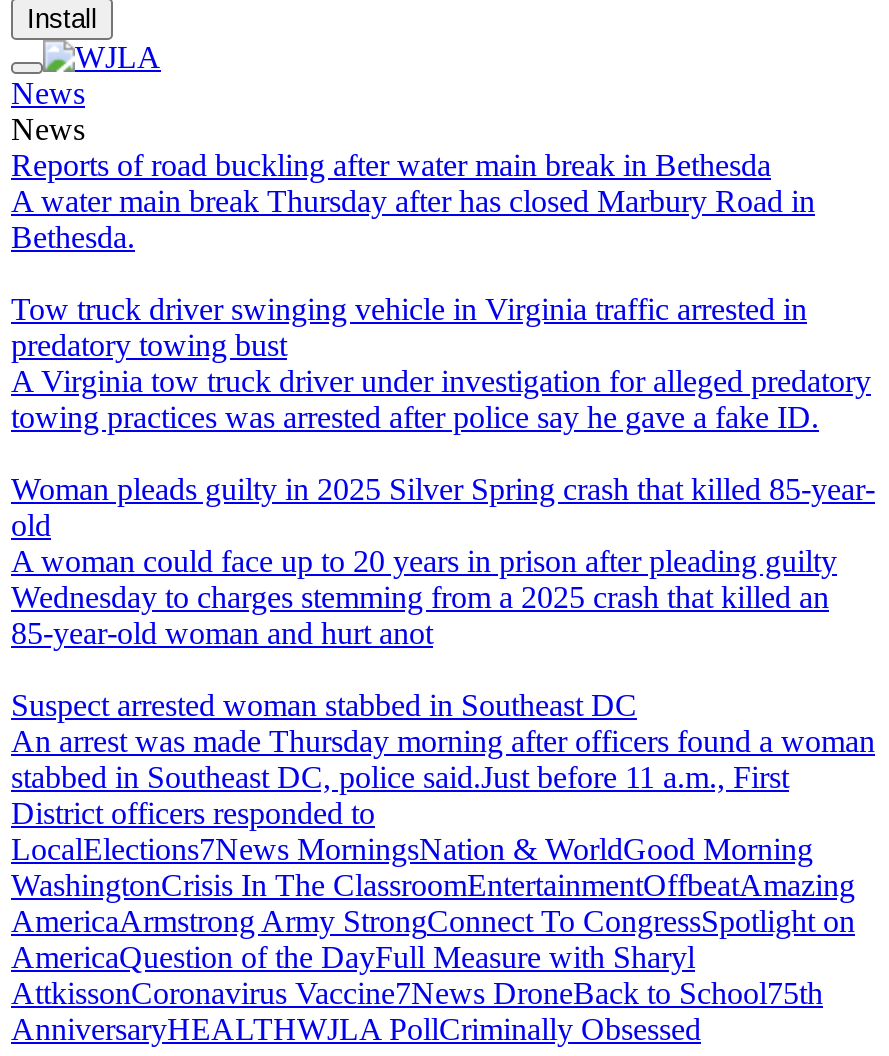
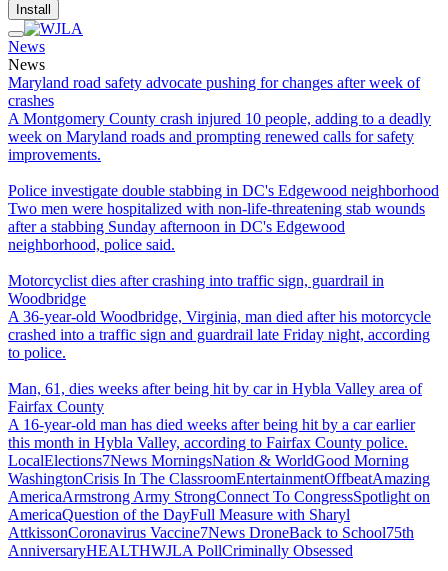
[11,148,815,254] Reports of road buckling after water main break in Bethesda | A water main break Thursday after has closed Marbury Road in | Bethesda. -> [8,74,431,163] Maryland road safety advocate pushing for changes after week of | crashes | A Montgomery County crash injured 10 people, adding to a deadly | week on Maryland roads and prompting renewed calls for safety | improvements.
[11,292,871,434] Tow truck driver swinging vehicle in Virginia traffic arrested in | predatory towing bust | A Virginia tow truck driver under investigation for alleged predatory | towing practices was arrested after police say he gave a fake ID. -> [8,182,439,253] Police investigate double stabbing in DC's Edgewood neighborhood | Two men were hospitalized with non-life-threatening stab wounds | after a stabbing Sunday afternoon in DC's Edgewood | neighborhood, police said.
[11,472,875,650] Woman pleads guilty in 2025 Silver Spring crash that killed 85-year- | old | A woman could face up to 20 years in prison after pleading guilty | Wednesday to charges stemming from a 2025 crash that killed an | 85-year-old woman and hurt anot -> [8,272,431,361] Motorcyclist dies after crashing into traffic sign, guardrail in | Woodbridge | A 36-year-old Woodbridge, Virginia, man died after his motorcycle | crashed into a traffic sign and guardrail late Friday night, according | to police.
[11,688,875,830] Suspect arrested woman stabbed in Southeast DC | An arrest was made Thursday morning after officers found a woman | stabbed in Southeast DC, police said.Just before 11 a.m., First | District officers responded to -> [8,380,422,451] Man, 61, dies weeks after being hit by car in Hybla Valley area of | Fairfax County | A 16-year-old man has died weeks after being hit by a car earlier | this month in Hybla Valley, according to Fairfax County police.

